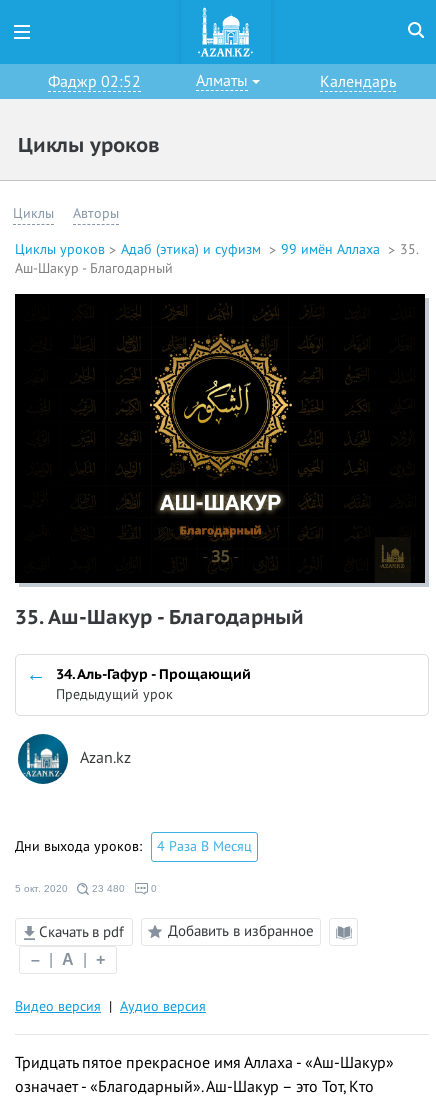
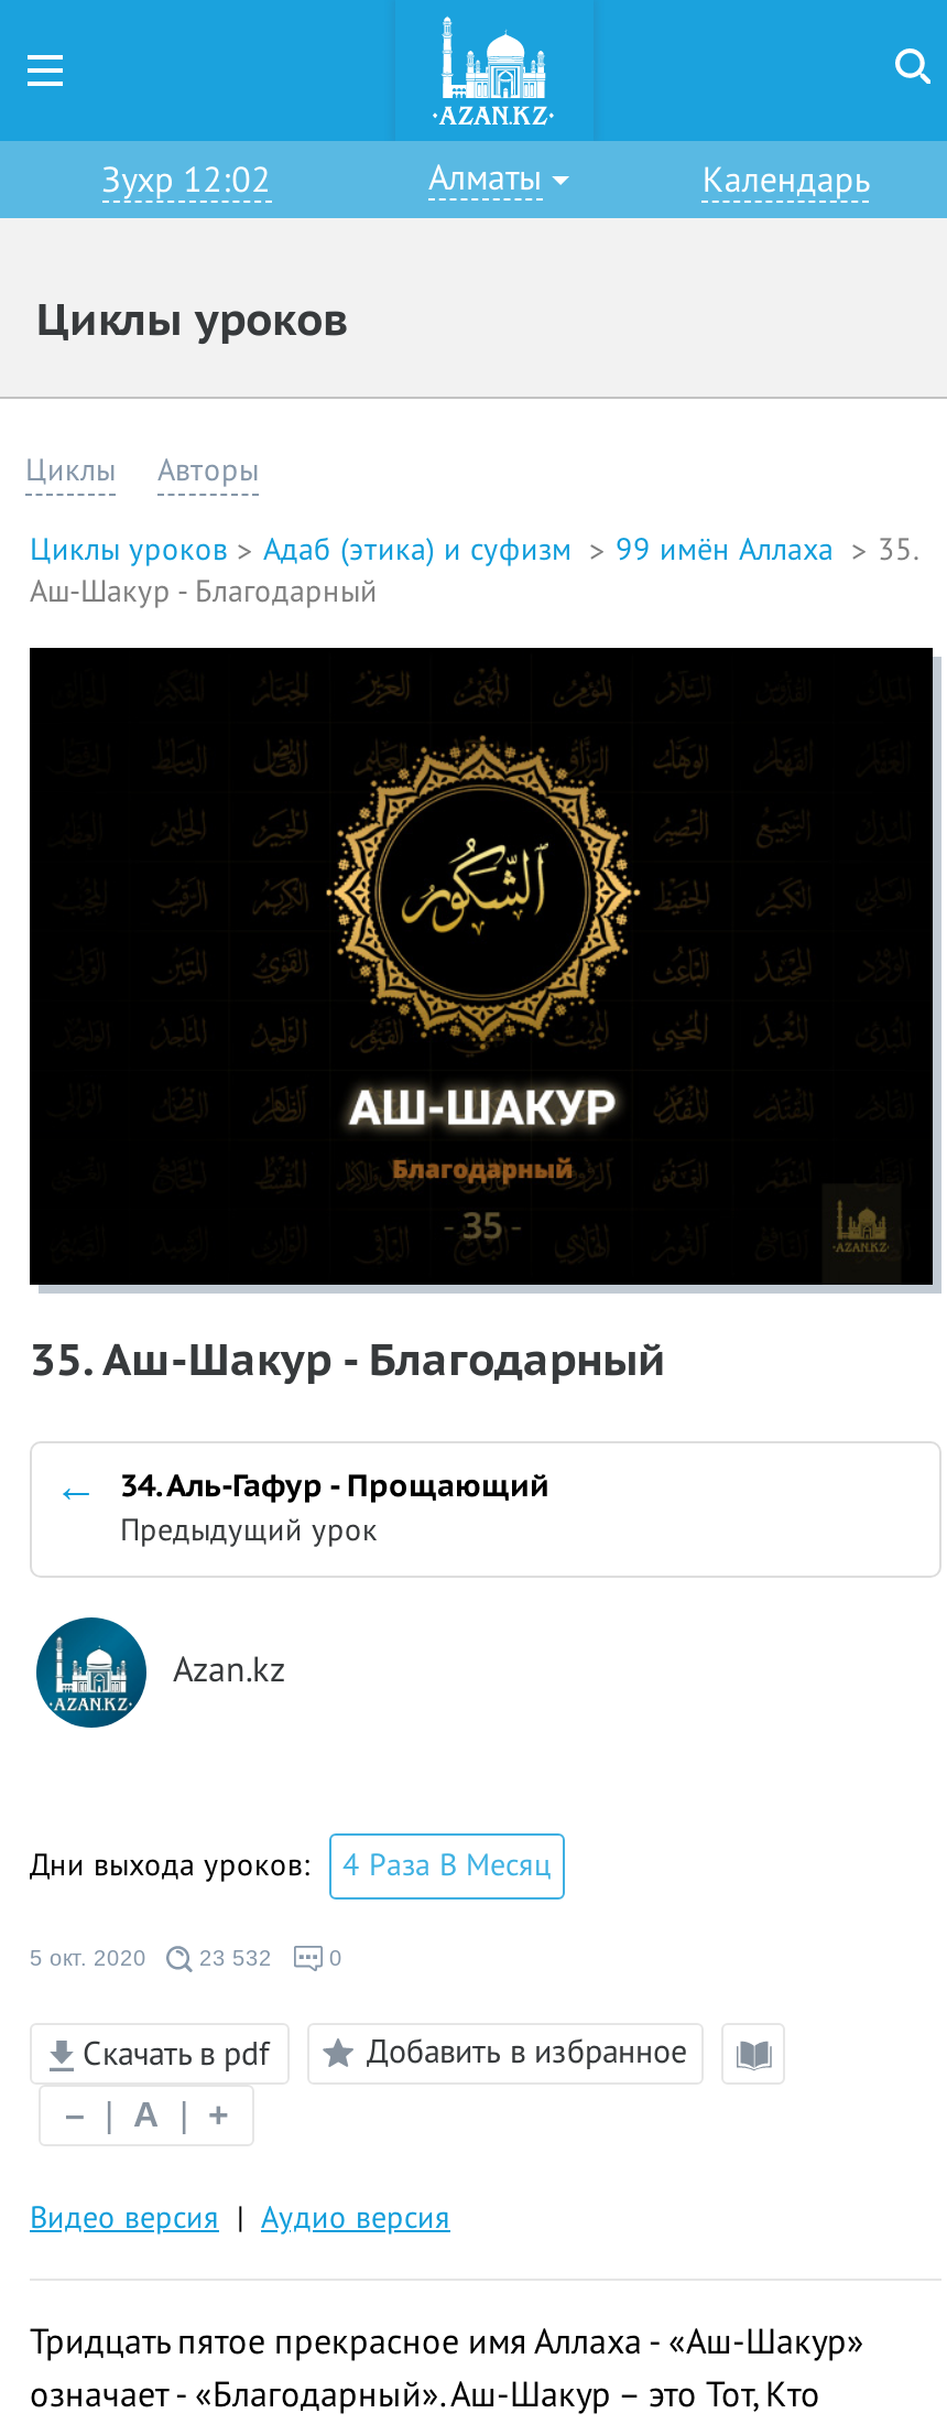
[48,73,141,91] Фаджр 02:52 -> [102,161,271,201] Зухр 12:02
[15,883,125,894] 5 окт. 2020 23 480 -> [30,1947,272,1971] 5 окт. 2020 23 532

